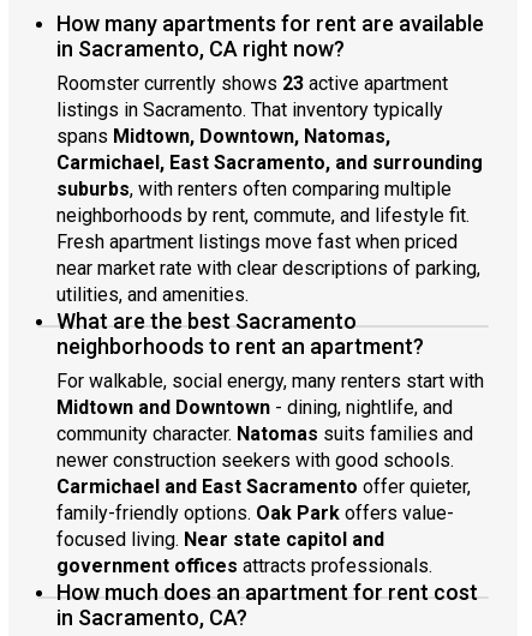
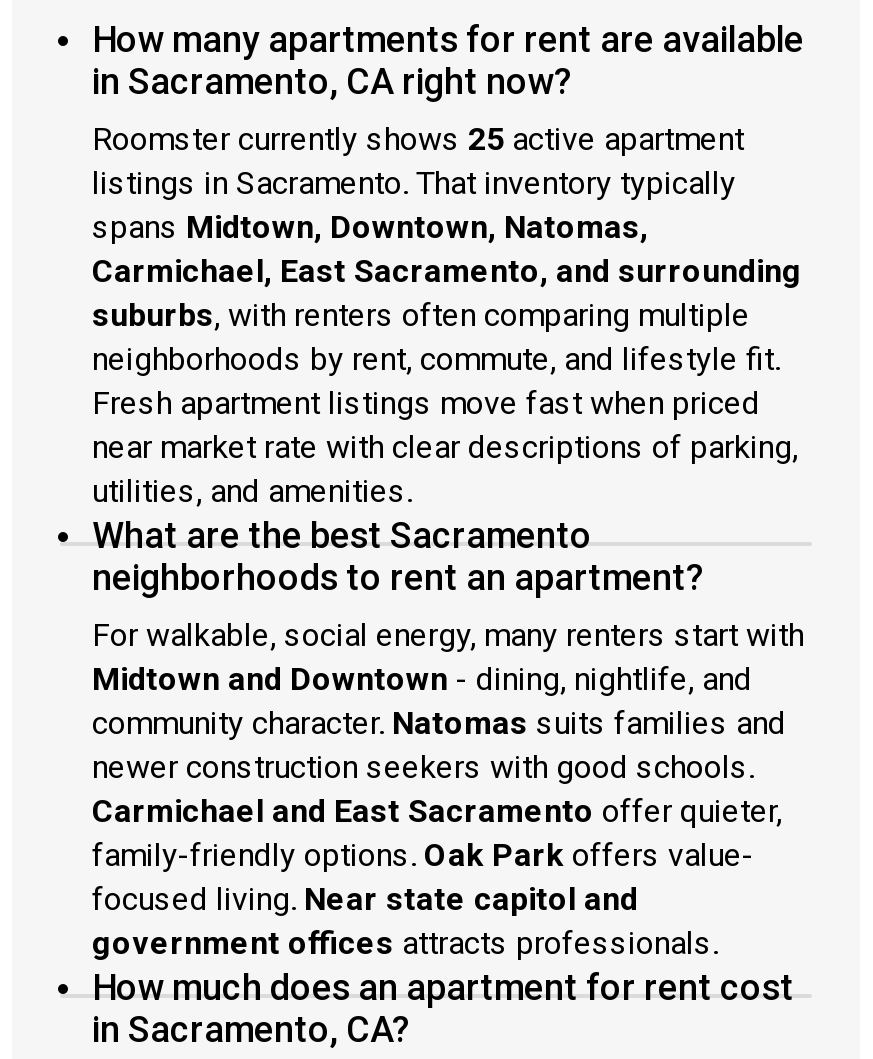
[56,72,448,95] Roomster currently shows 23 active apartment -> [92,120,744,158] Roomster currently shows 25 active apartment

